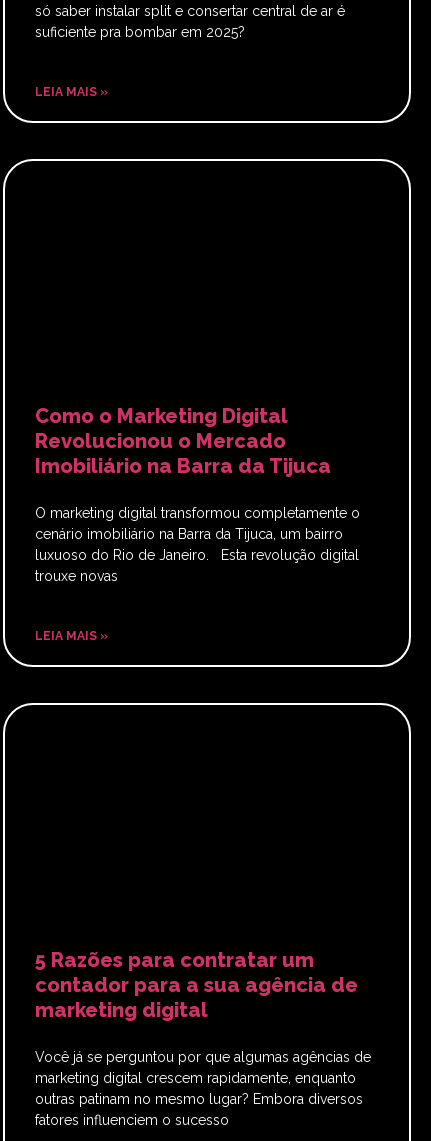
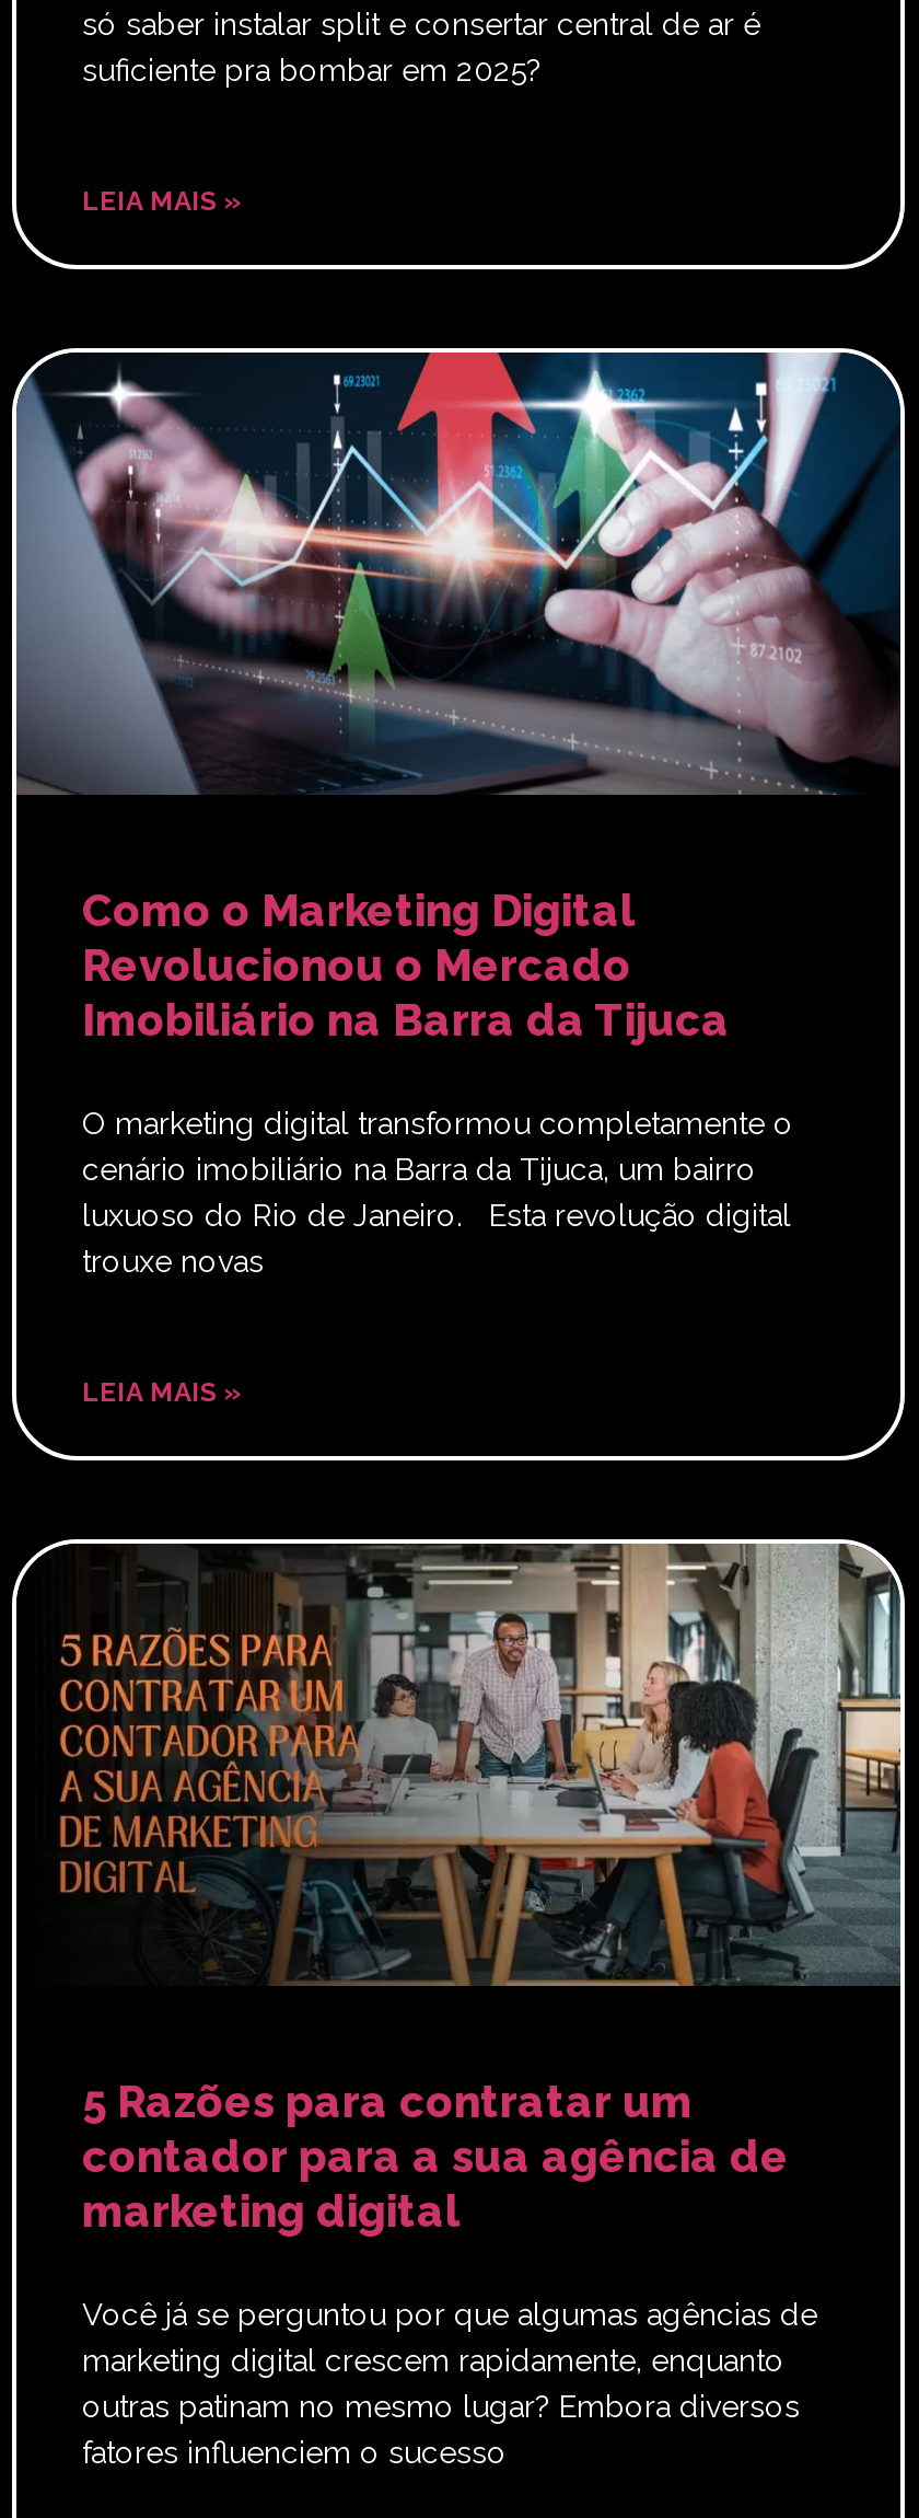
none -> [14,350,900,797] [image]
none -> [58,1541,903,1988] [image]

